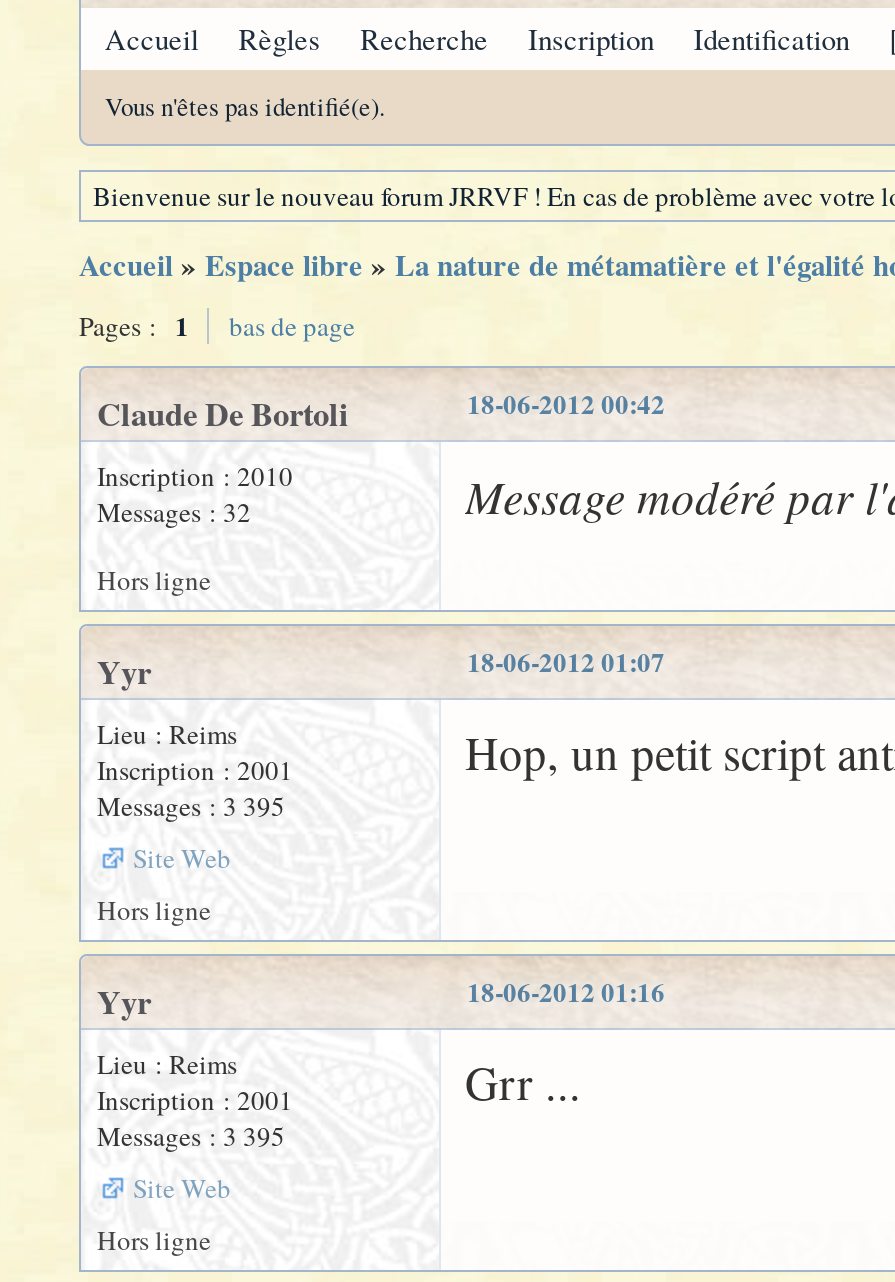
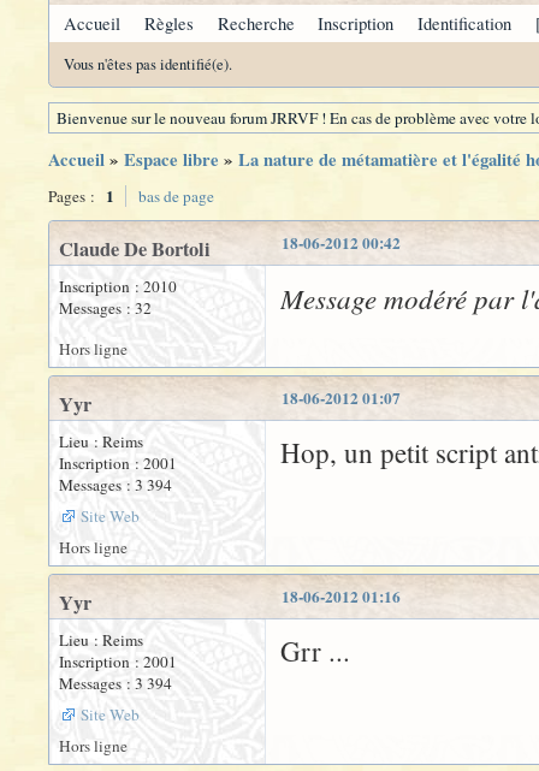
[97,788,285,824] Messages : 3 395 -> [59,474,172,496] Messages : 3 394
[97,1118,285,1154] Messages : 3 395 -> [59,672,172,694] Messages : 3 394

